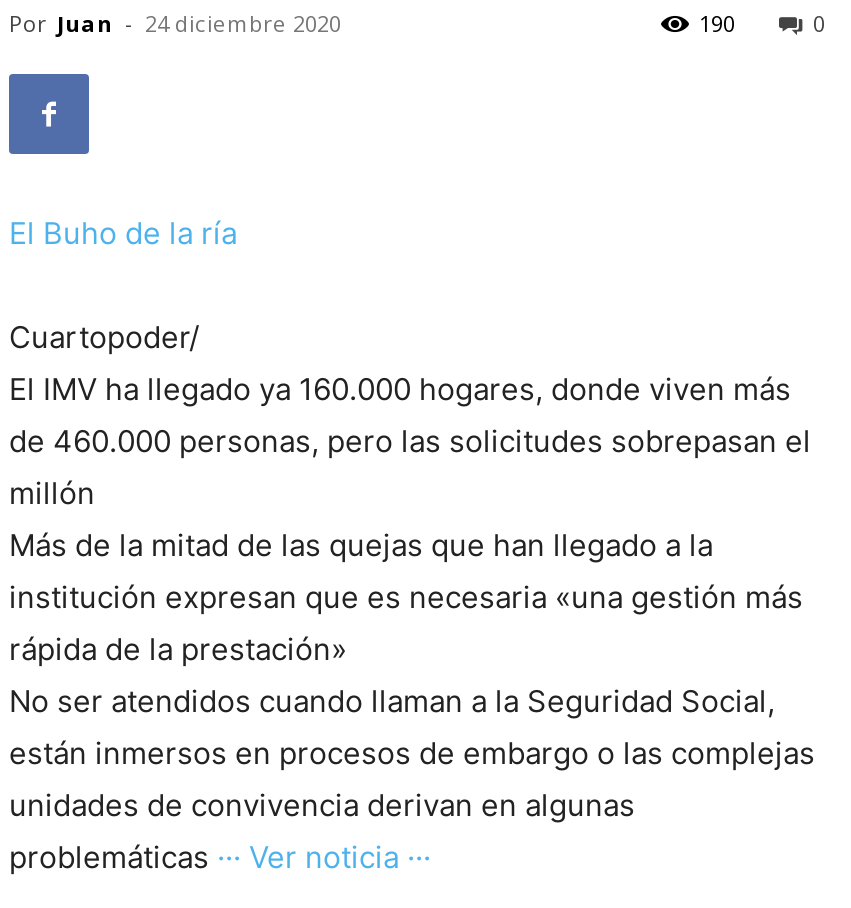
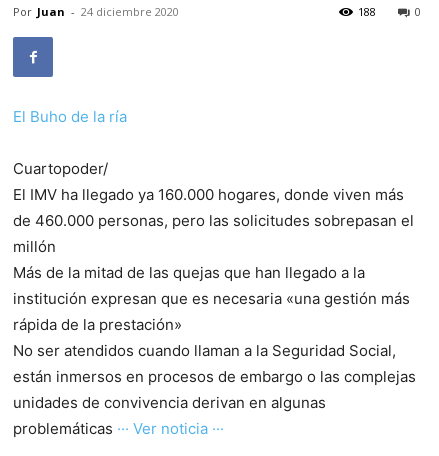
[699,9,735,39] 190 -> [358,4,376,19] 188

